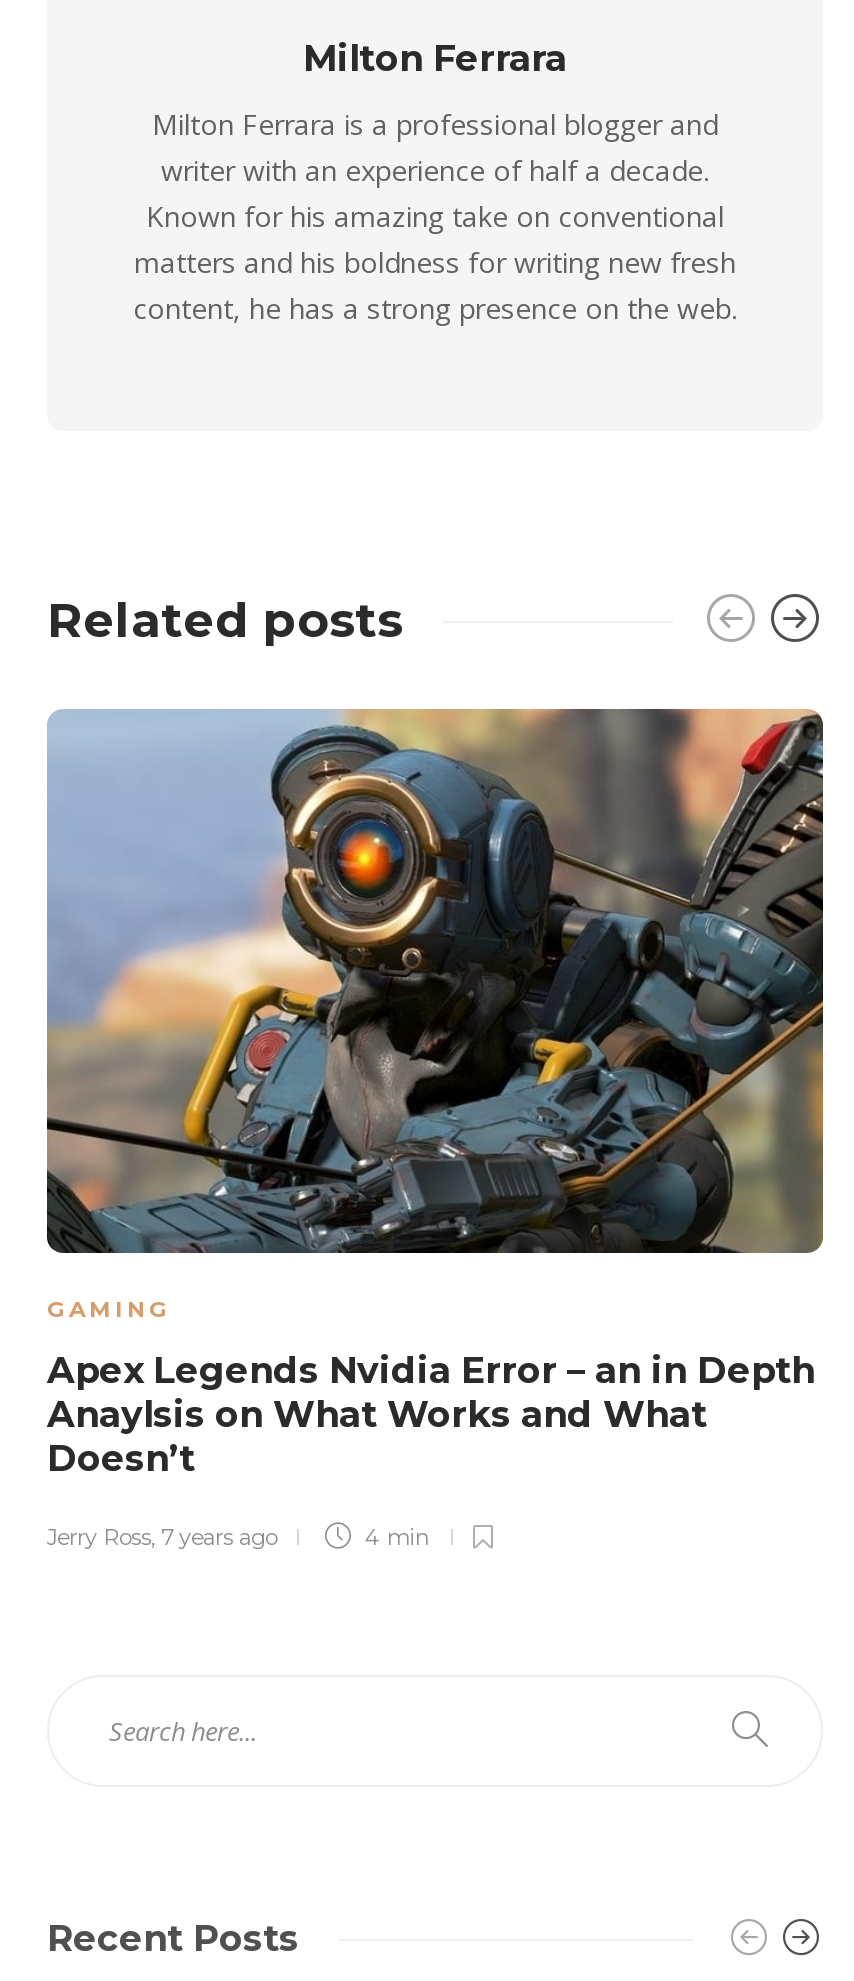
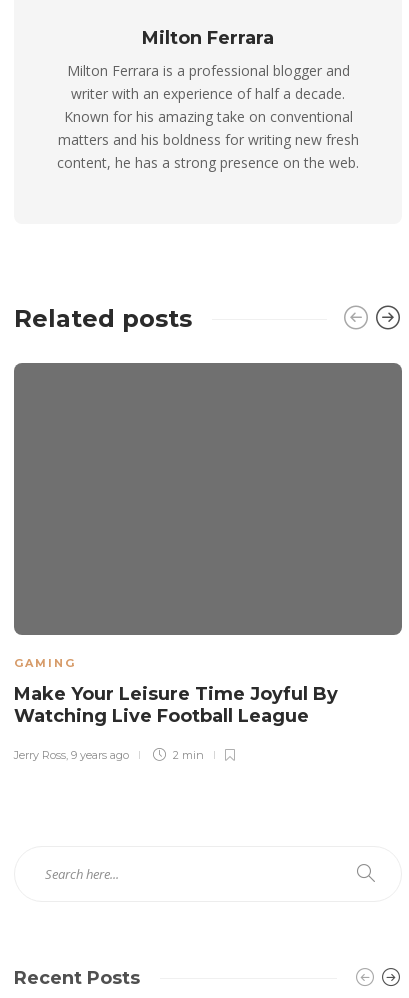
[45,707,823,1255] [image] -> none
[47,1349,815,1481] Apex Legends Nvidia Error – an in Depth | Anaylsis on What Works and What | Doesn’t -> [14,683,338,727] Make Your Leisure Time Joyful By | Watching Live Football League
[47,1523,431,1551] Jerry Ross, 7 years ago | 4 min -> [14,748,204,762] Jerry Ross, 9 years ago | 2 min

